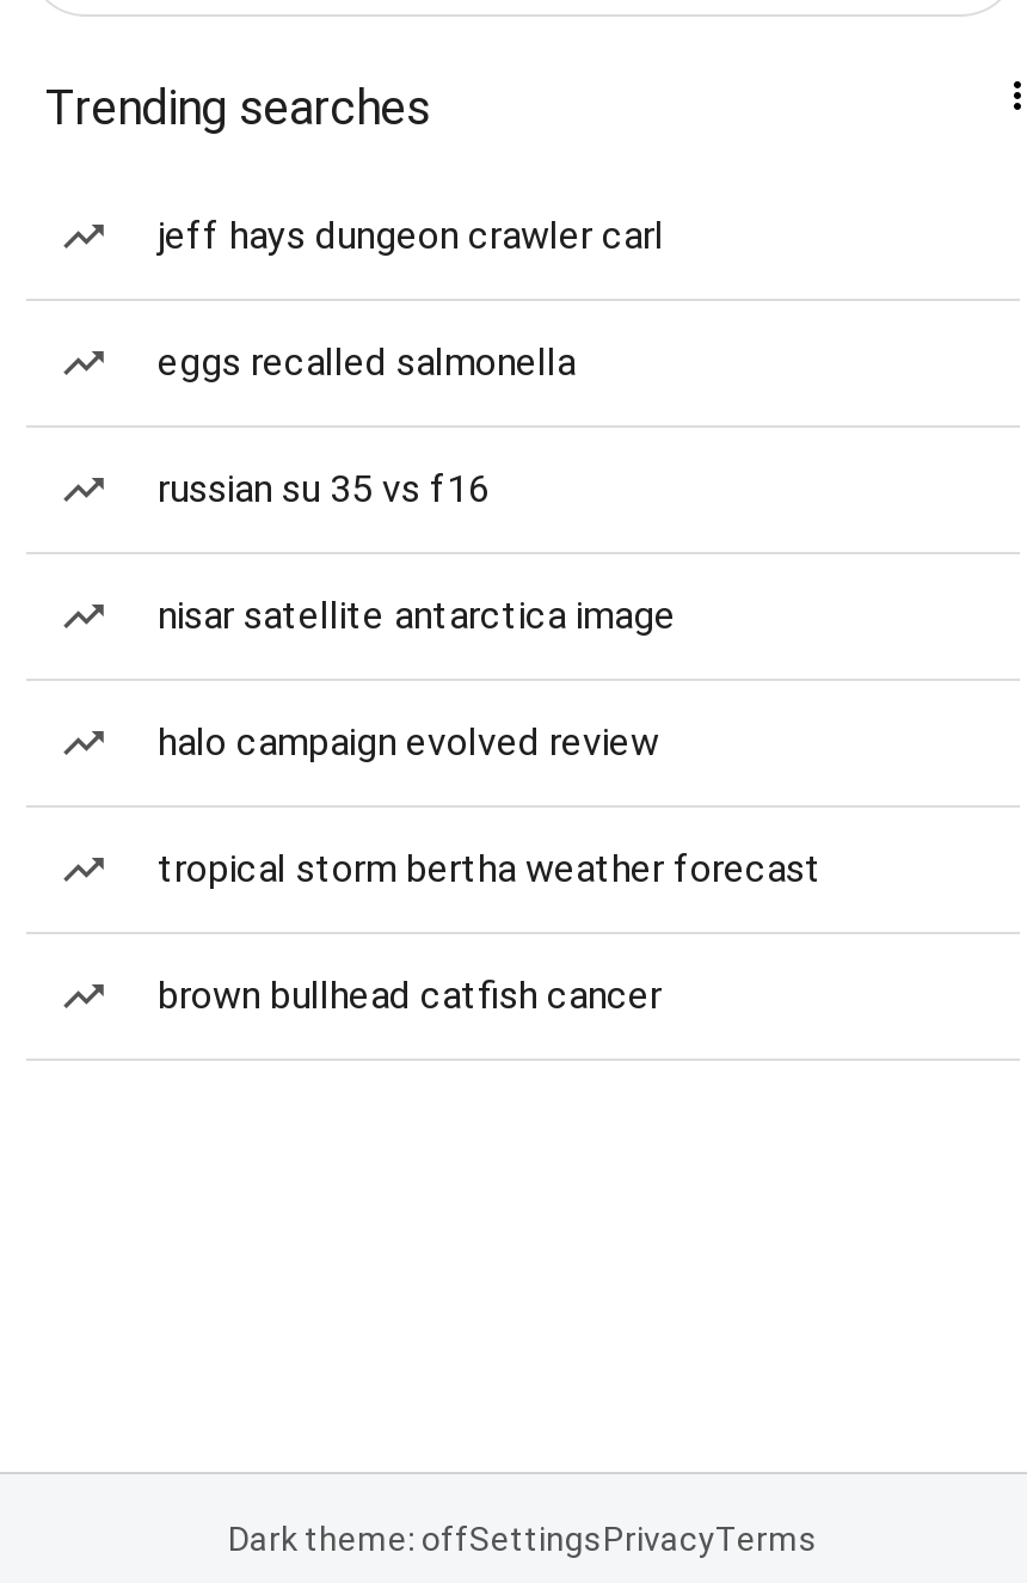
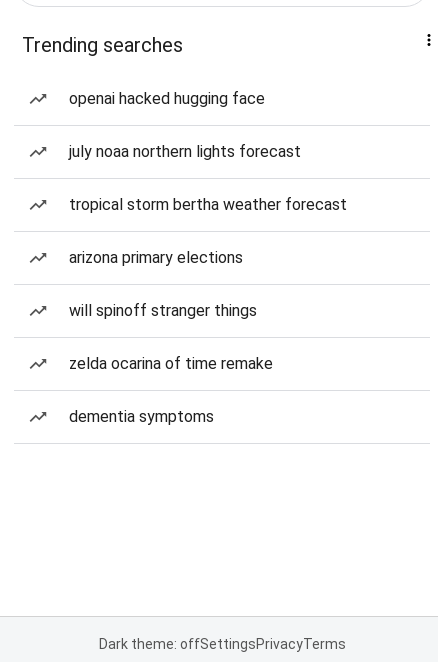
[158,213,676,765] jeff hays dungeon crawler carl | eggs recalled salmonella | russian su 35 vs f16 | nisar satellite antarctica image | halo campaign evolved review -> [69,89,301,161] openai hacked hugging face | july noaa northern lights forecast
moved [158,846,822,891] -> [69,195,347,214]: tropical storm bertha weather forecast
[158,972,662,1018] brown bullhead catfish cancer -> [69,248,273,426] arizona primary elections | will spinoff stranger things | zelda ocarina of time remake | dementia symptoms

